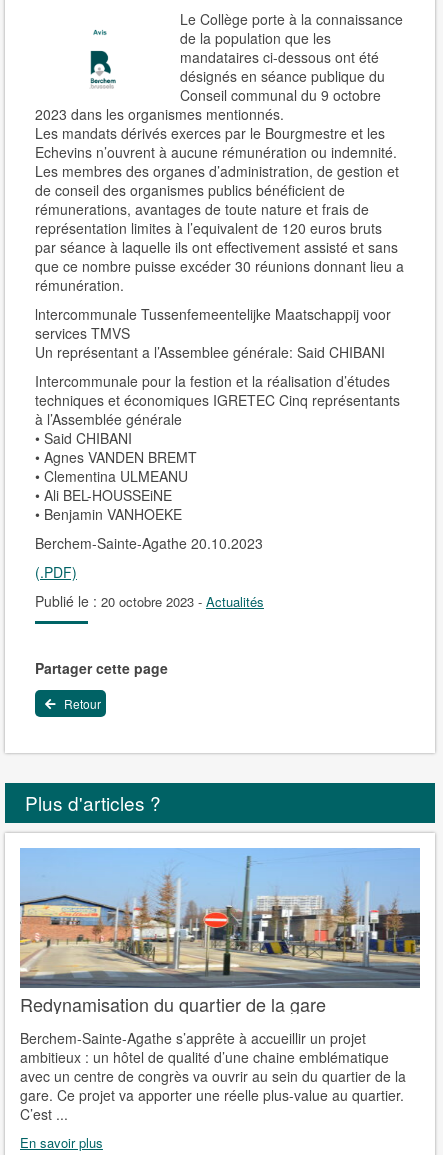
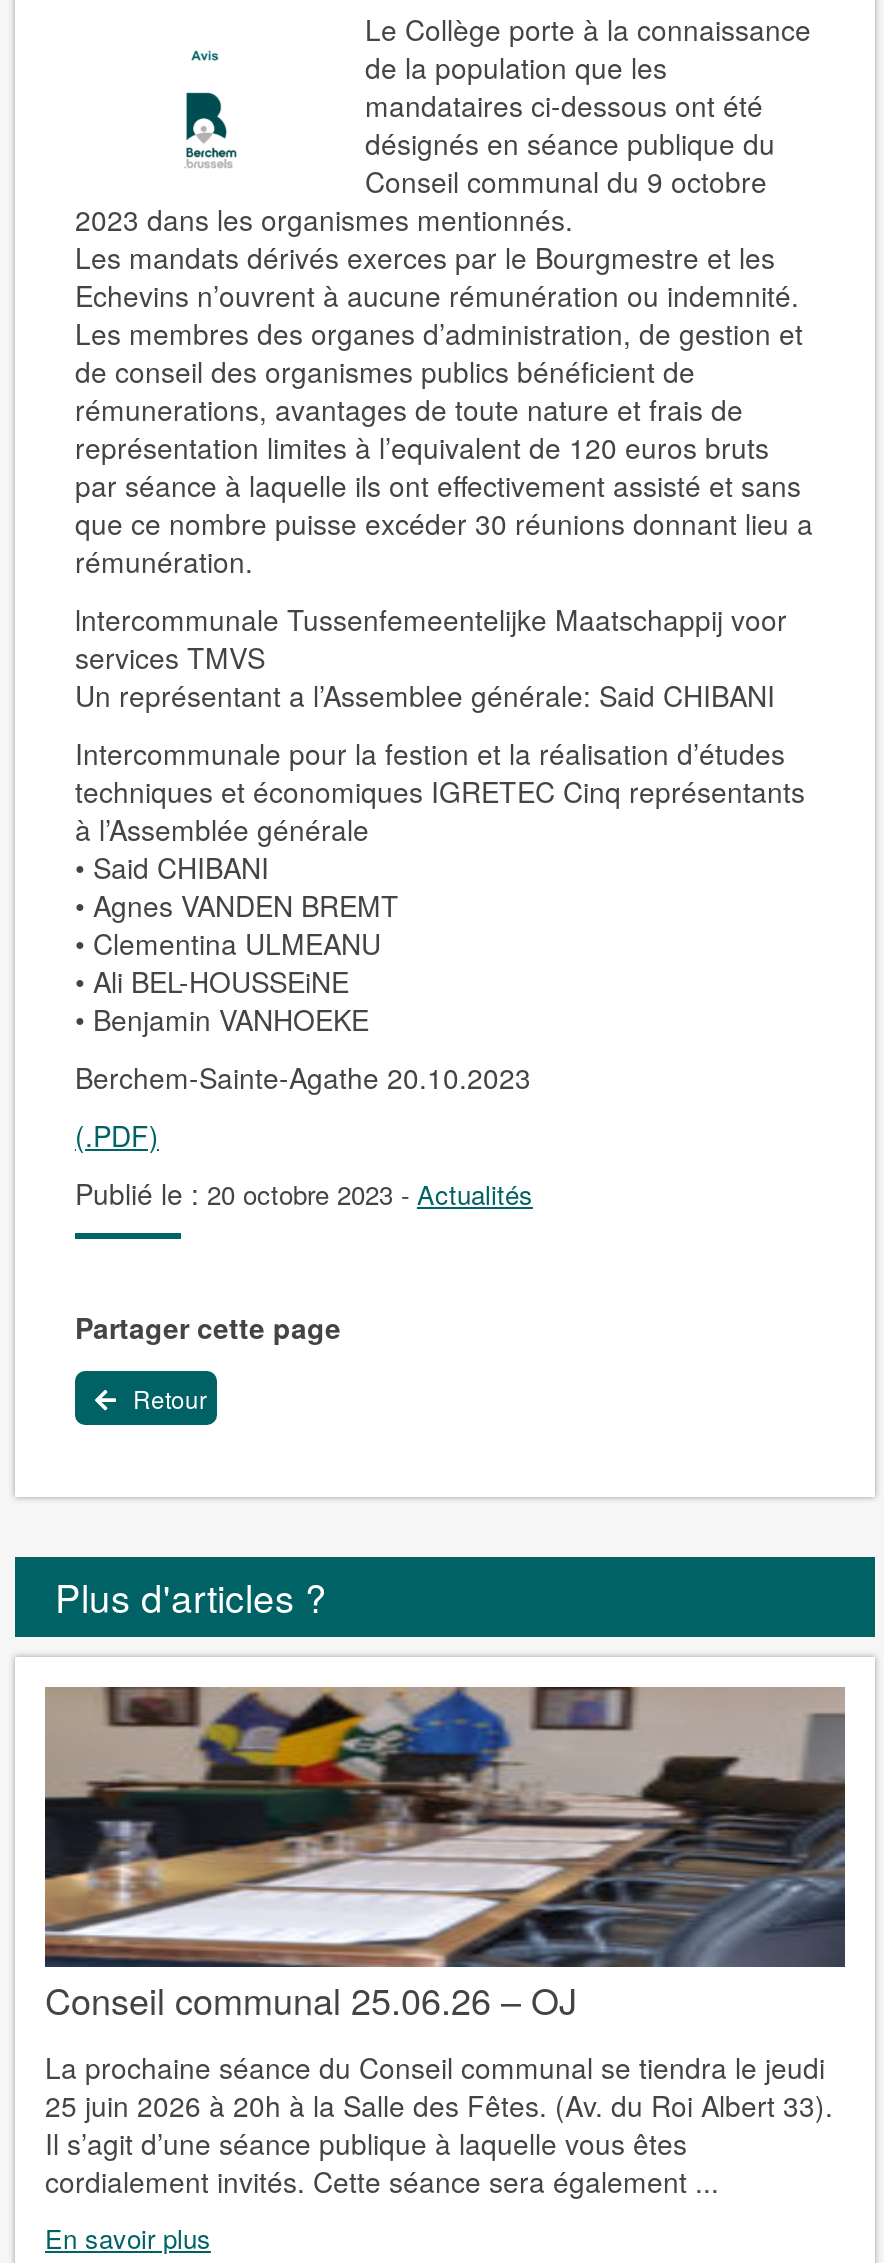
[19,848,420,1124] [image] | Redynamisation du quartier de la gare | Berchem-Sainte-Agathe s’apprête à accueillir un projet | ambitieux : un hôtel de qualité d’une chaine emblématique | avec un centre de congrès va ouvrir au sein du quartier de la | gare. Ce projet va apporter une réelle plus-value au quartier. | C’est ... -> [43,1685,847,2200] [image] | Conseil communal 25.06.26 – OJ | La prochaine séance du Conseil communal se tiendra le jeudi | 25 juin 2026 à 20h à la Salle des Fêtes. (Av. du Roi Albert 33). | Il s’agit d’une séance publique à laquelle vous êtes | cordialement invités. Cette séance sera également ...

